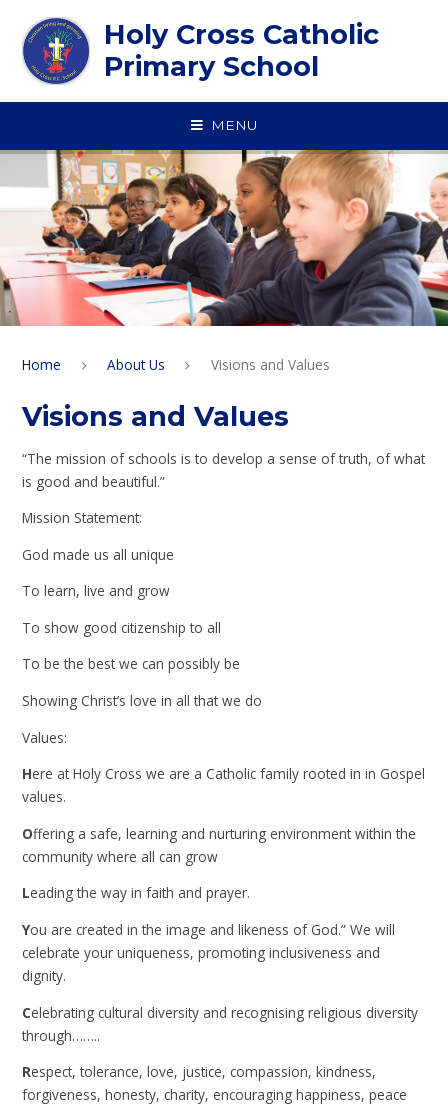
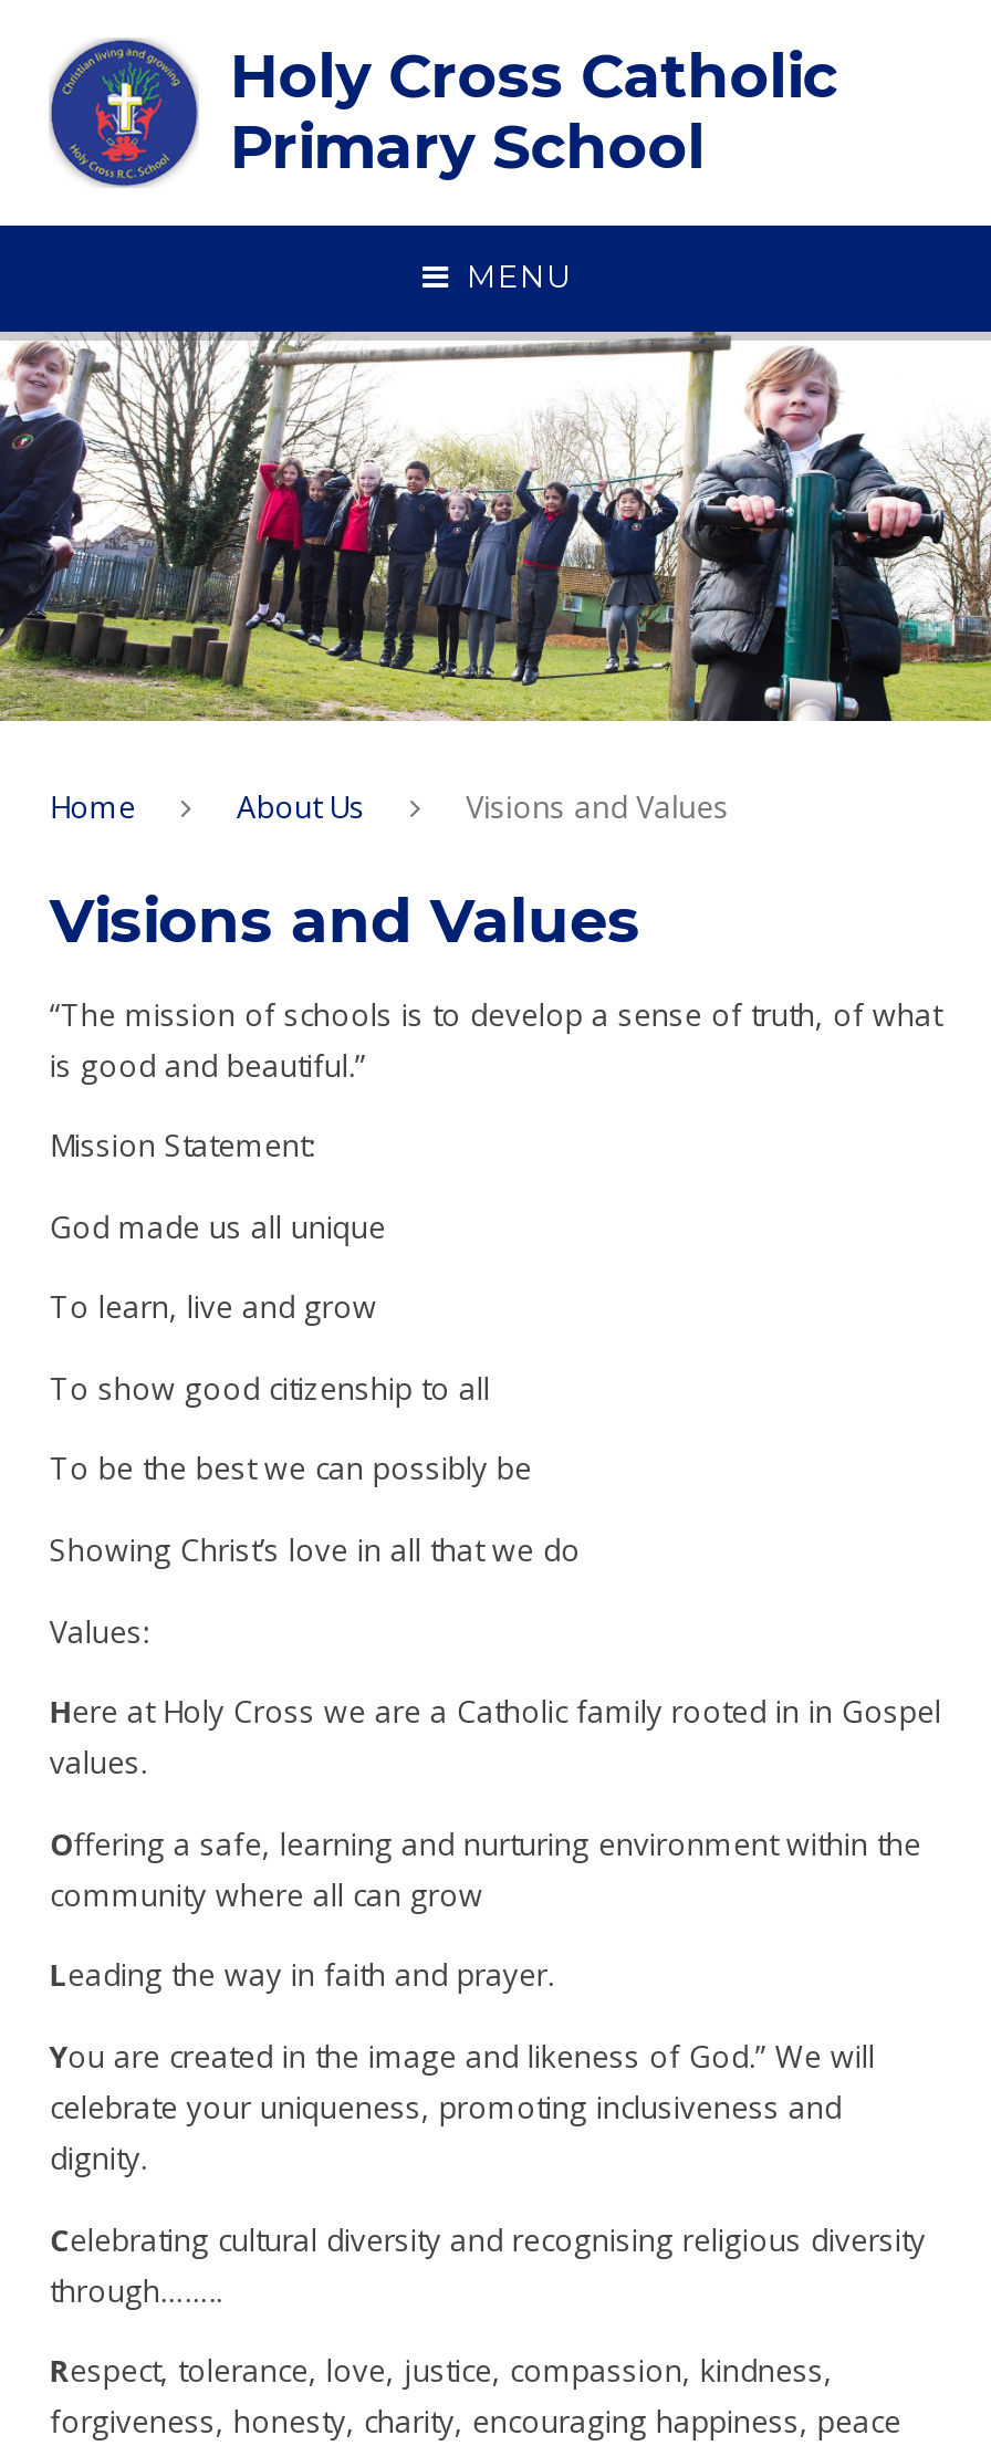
[3,149,445,327] [image] -> [7,330,984,723] [image]

